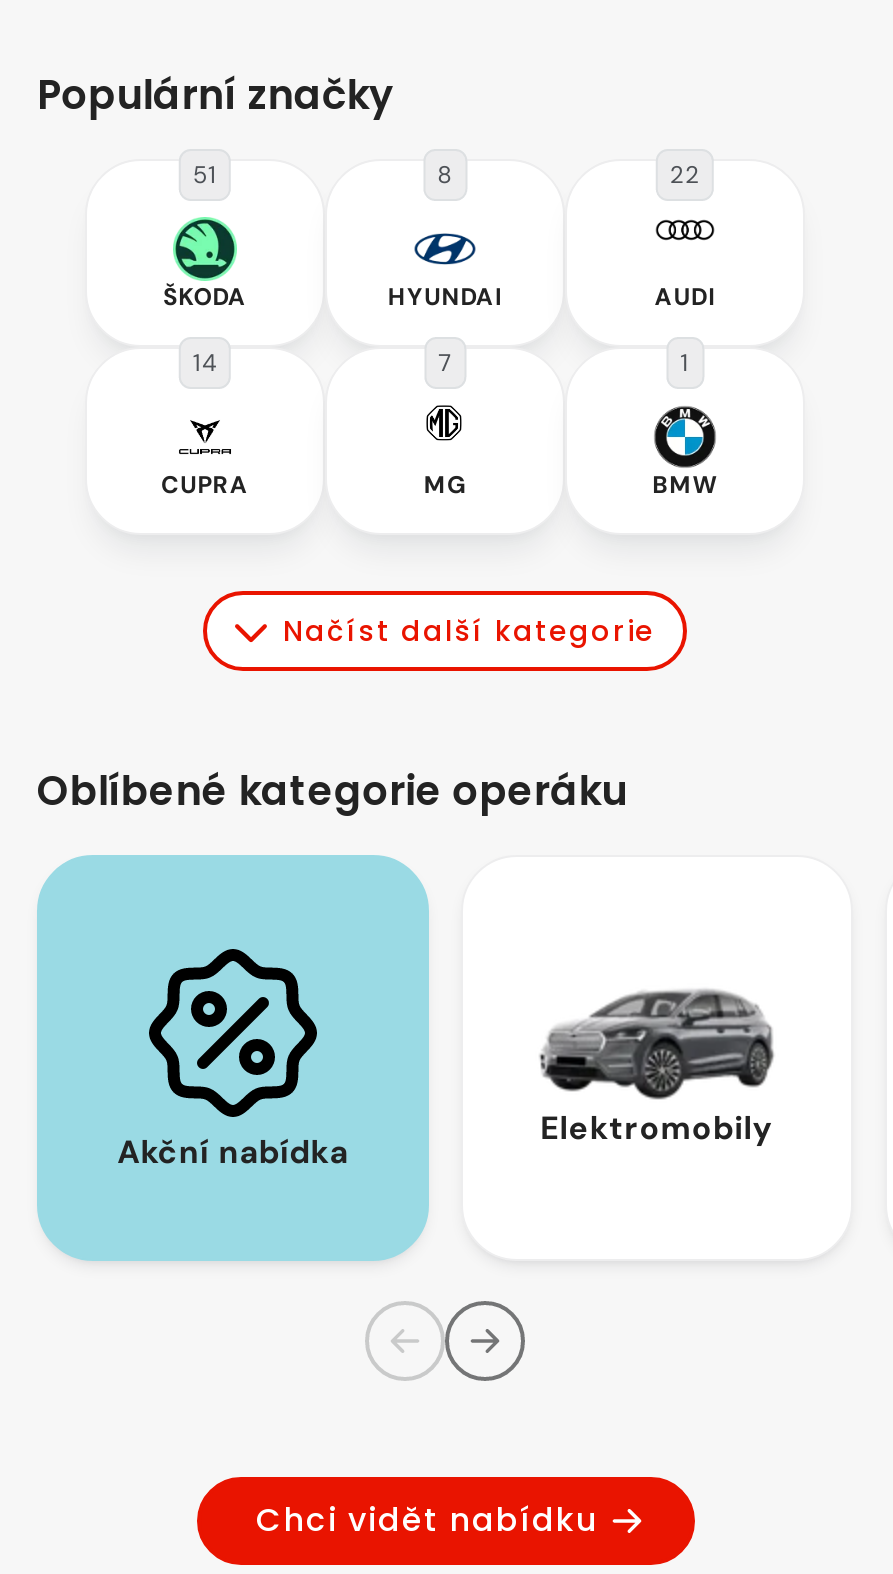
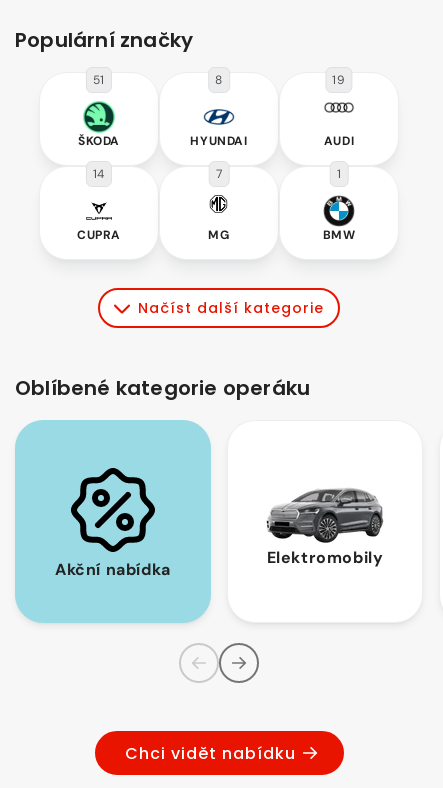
[670,158,700,190] 22 -> [332,72,346,88] 19

